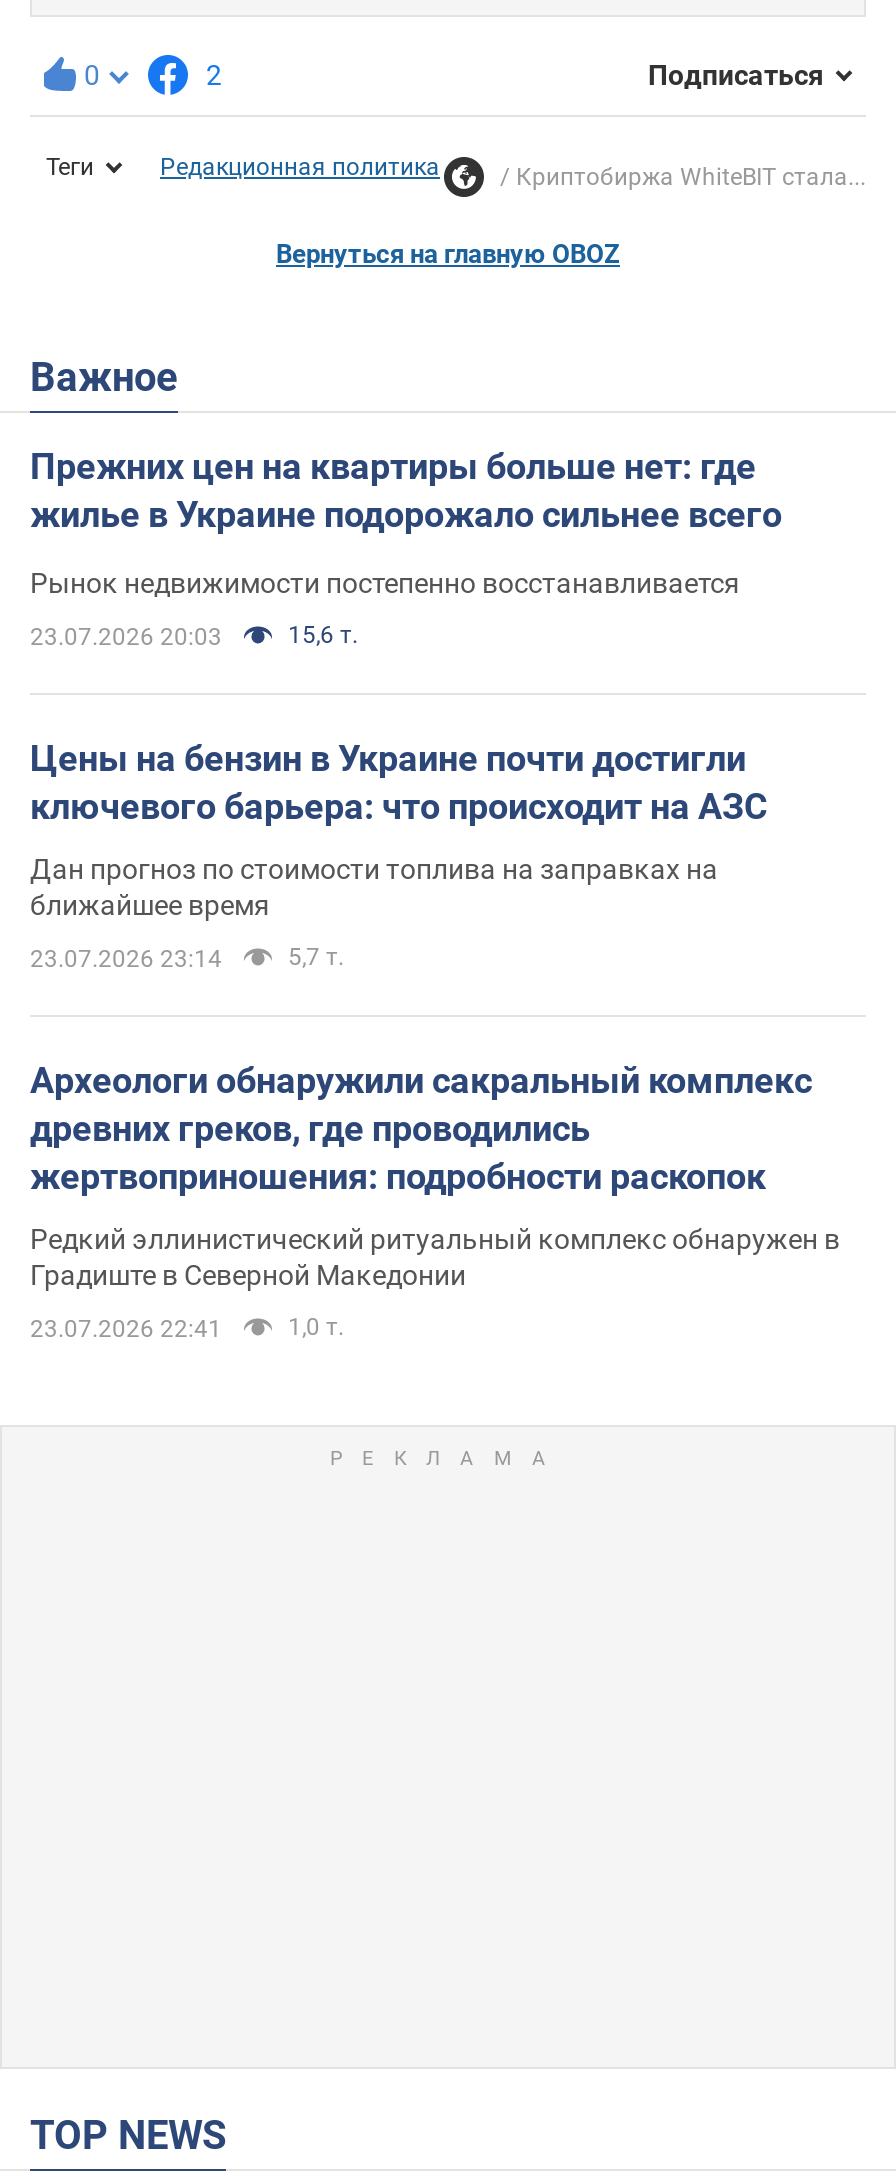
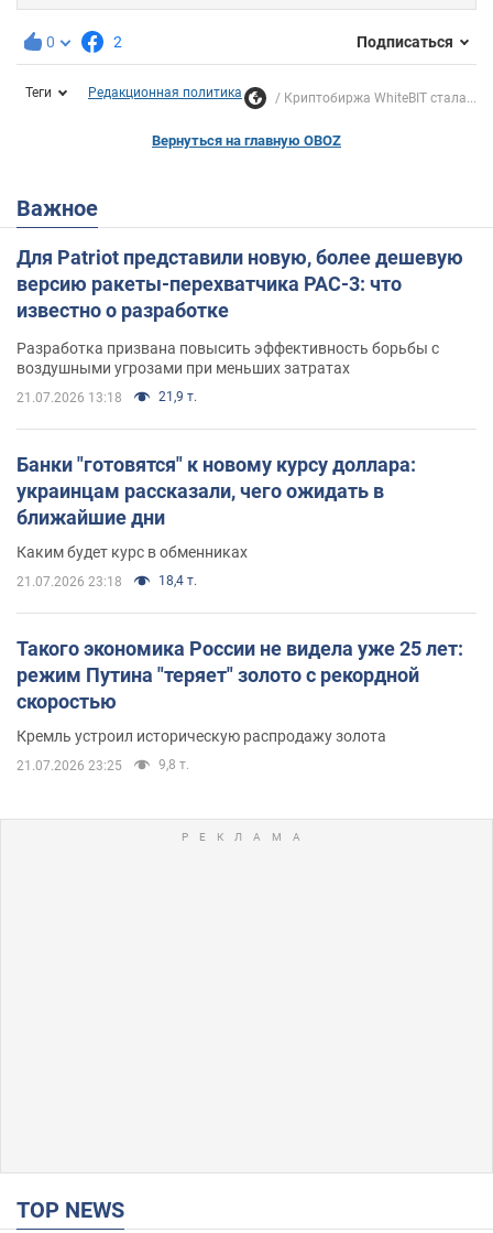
[30,444,782,534] Прежних цен на квартиры больше нет: где | жилье в Украине подорожало сильнее всего -> [17,245,463,321] Для Patriot представили новую, более дешевую | версию ракеты-перехватчика PAC-3: что | известно о разработке
[30,566,740,598] Рынок недвижимости постепенно восстанавливается -> [17,339,439,377] Разработка призвана повысить эффективность борьбы с | воздушными угрозами при меньших затратах
[30,620,358,650] 23.07.2026 20:03 | 15,6 т. -> [17,389,197,405] 21.07.2026 13:18 | 21,9 т.
[30,736,768,826] Цены на бензин в Украине почти достигли | ключевого барьера: что происходит на АЗС -> [17,453,416,529] Банки "готовятся" к новому курсу доллара: | украинцам рассказали, чего ожидать в | ближайшие дни
[30,852,718,920] Дан прогноз по стоимости топлива на заправках на | ближайшее время -> [17,543,248,561] Каким будет курс в обменниках
[30,942,344,972] 23.07.2026 23:14 | 5,7 т. -> [17,573,197,589] 21.07.2026 23:18 | 18,4 т.
[30,1058,812,1196] Археологи обнаружили сакральный комплекс | древних греков, где проводились | жертвоприношения: подробности раскопок -> [17,637,463,713] Такого экономика России не видела уже 25 лет: | режим Путина "теряет" золото с рекордной | скоростью
[30,1222,840,1290] Редкий эллинистический ритуальный комплекс обнаружен в | Градиште в Северной Македонии -> [17,727,386,745] Кремль устроил историческую распродажу золота
[30,1312,344,1342] 23.07.2026 22:41 | 1,0 т. -> [17,757,189,773] 21.07.2026 23:25 | 9,8 т.

